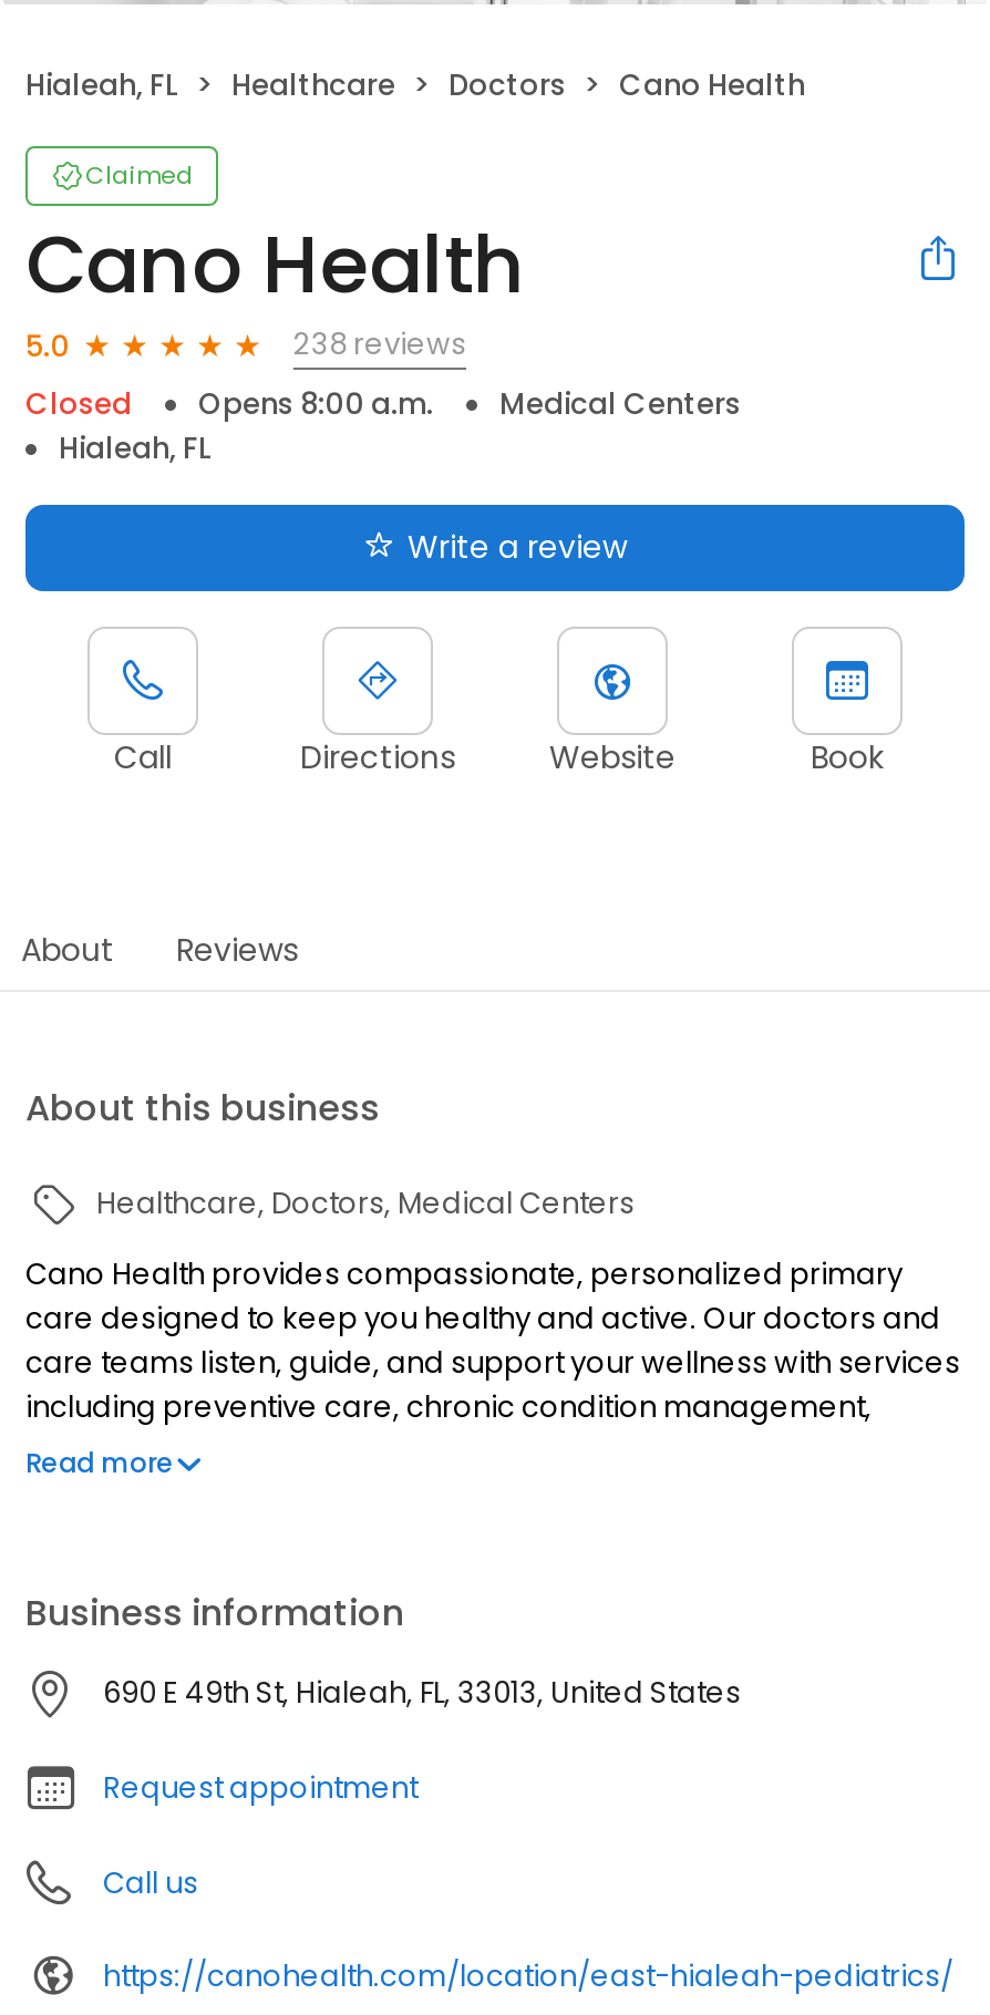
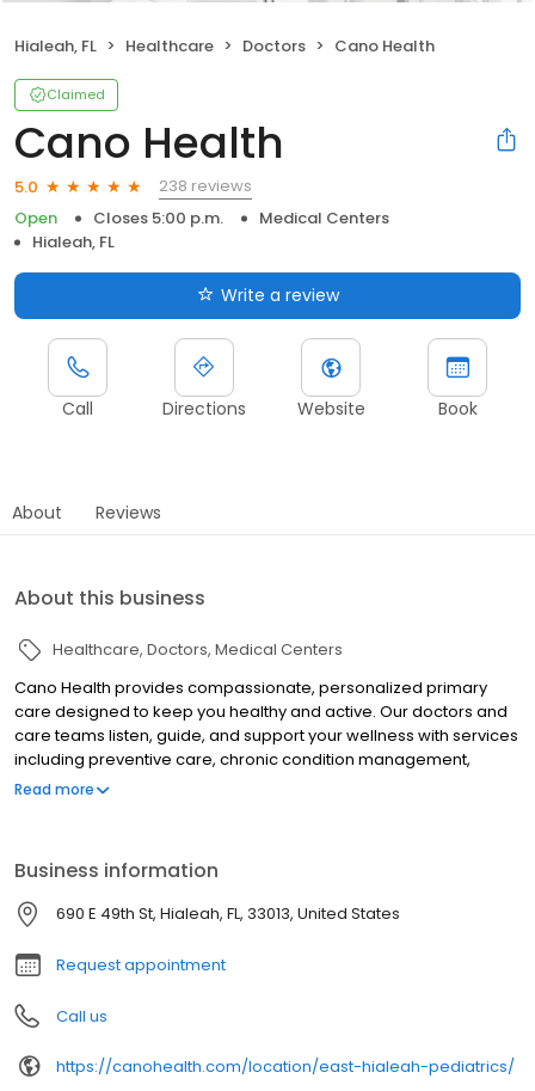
[25,384,433,426] Closed | Opens 8:00 a.m. -> [14,207,223,230] Open | Closes 5:00 p.m.

